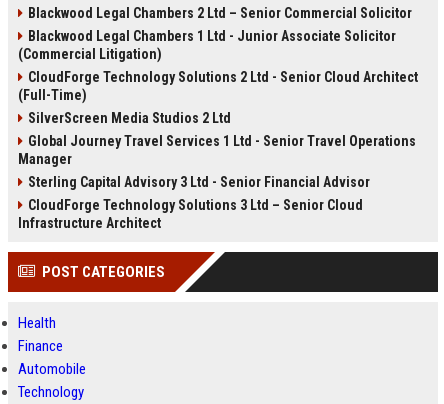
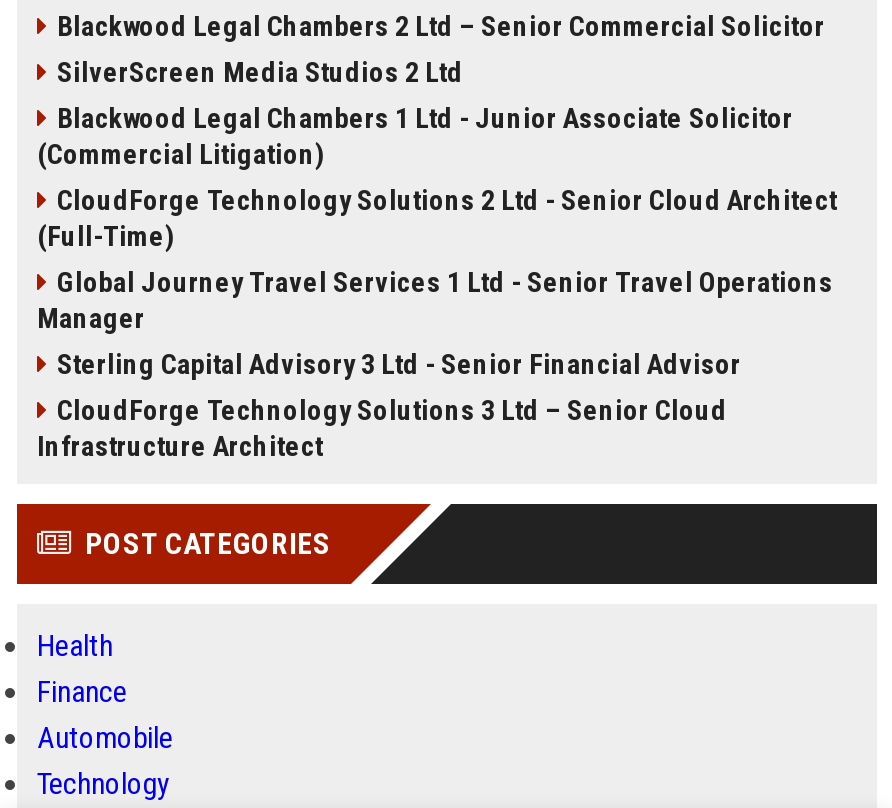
moved [18,28,418,103] -> [37,102,837,252]: Blackwood Legal Chambers 1 Ltd - Junior Associate Solicitor | (Commercial Litigation) | CloudForge Technology Solutions 2 Ltd - Senior Cloud Architect | (Full-Time)
moved [28,110,231,126] -> [57,56,463,88]: SilverScreen Media Studios 2 Ltd

